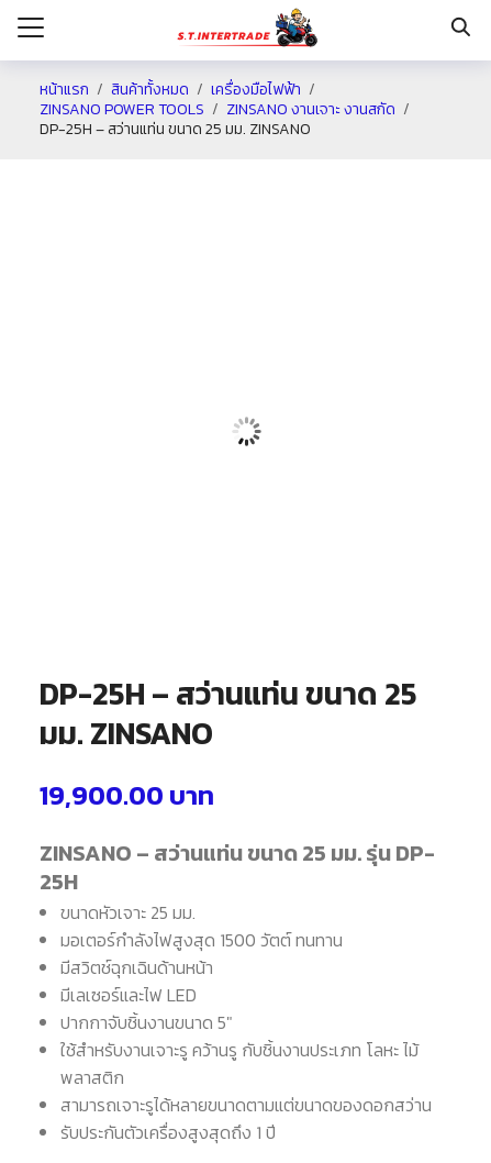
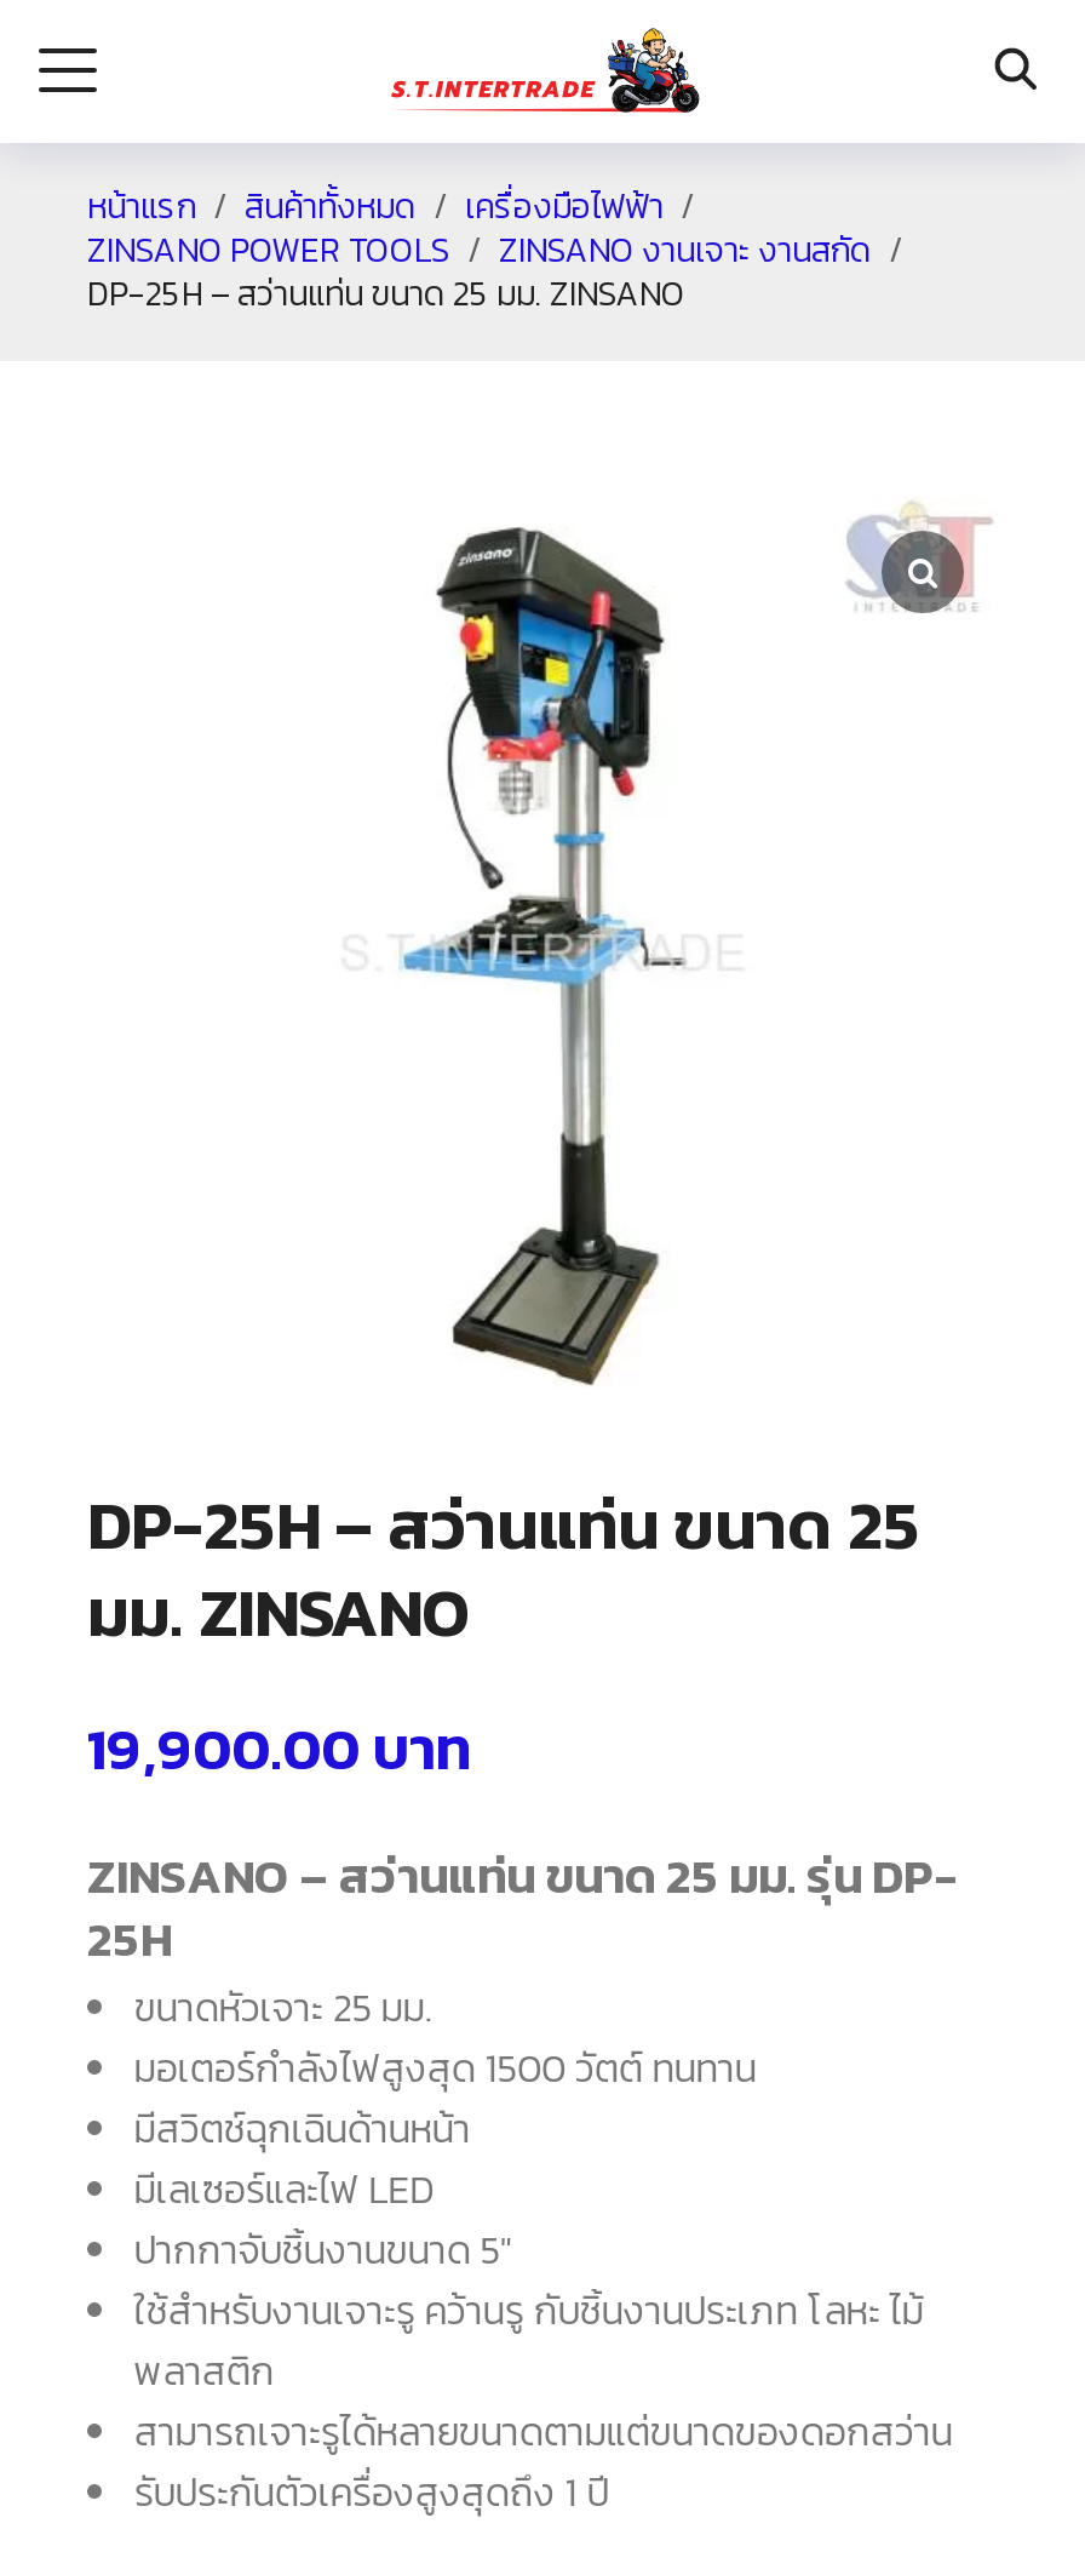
none -> [400,526,688,1386] [image]
none -> [845,502,993,616] [image]

